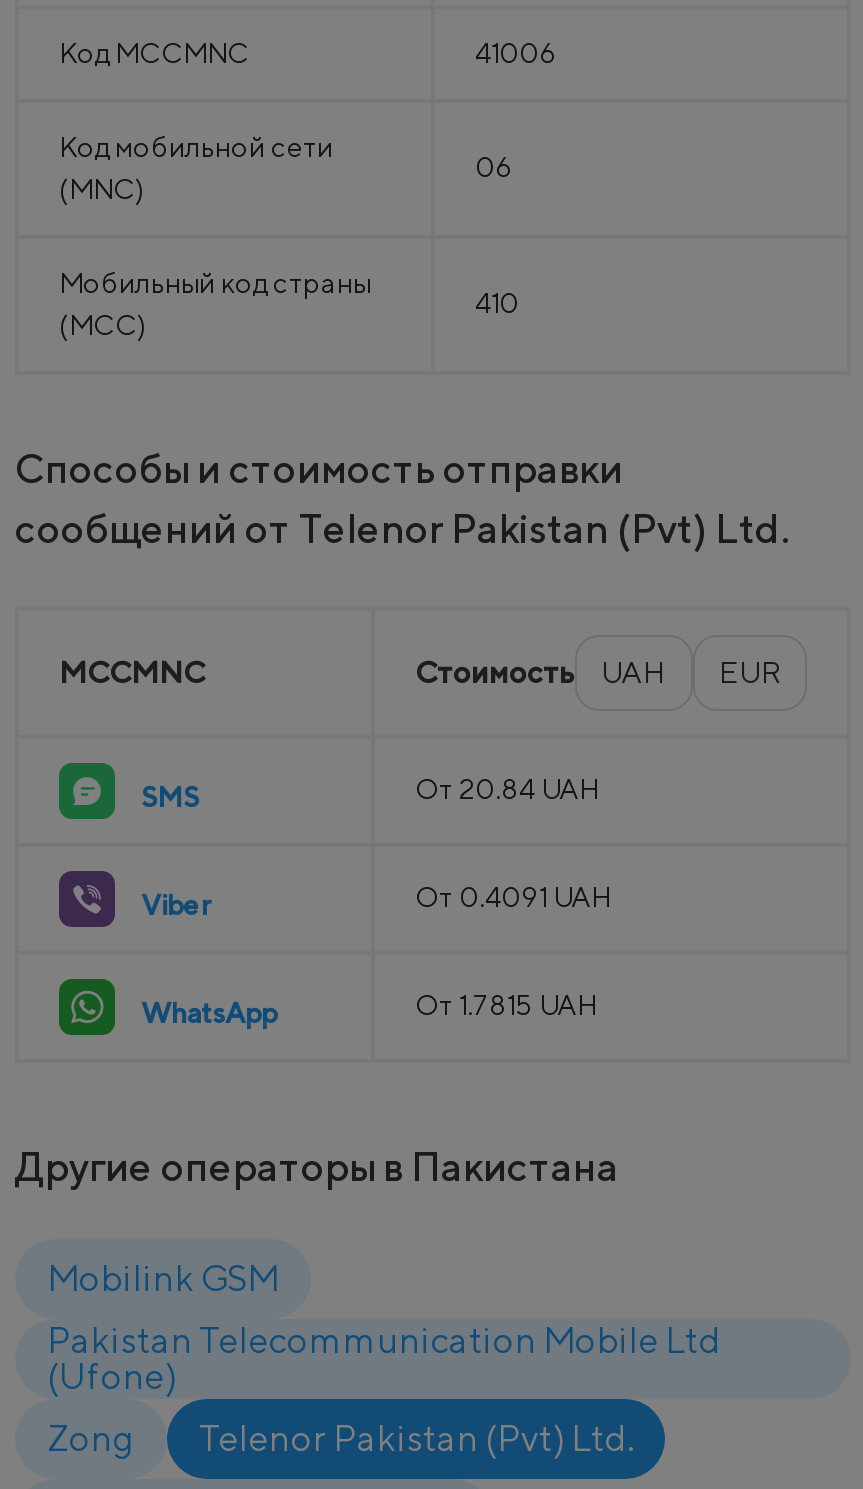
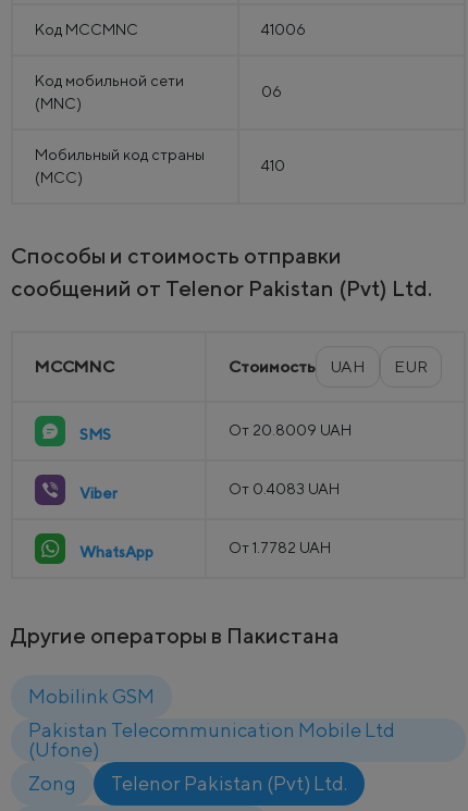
[415,773,599,805] От 20.84 UAH -> [229,422,352,439] От 20.8009 UAH
[415,881,611,913] От 0.4091 UAH -> [229,480,340,498] От 0.4083 UAH
[415,989,597,1021] От 1.7815 UAH -> [229,539,331,556] От 1.7782 UAH

